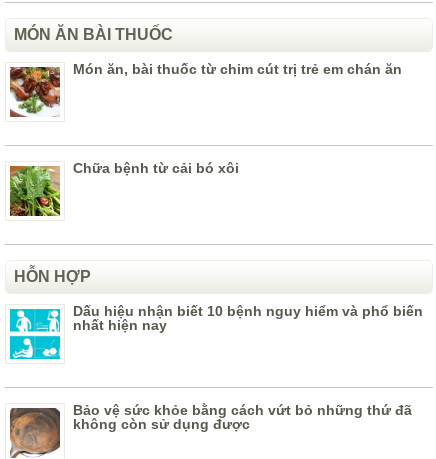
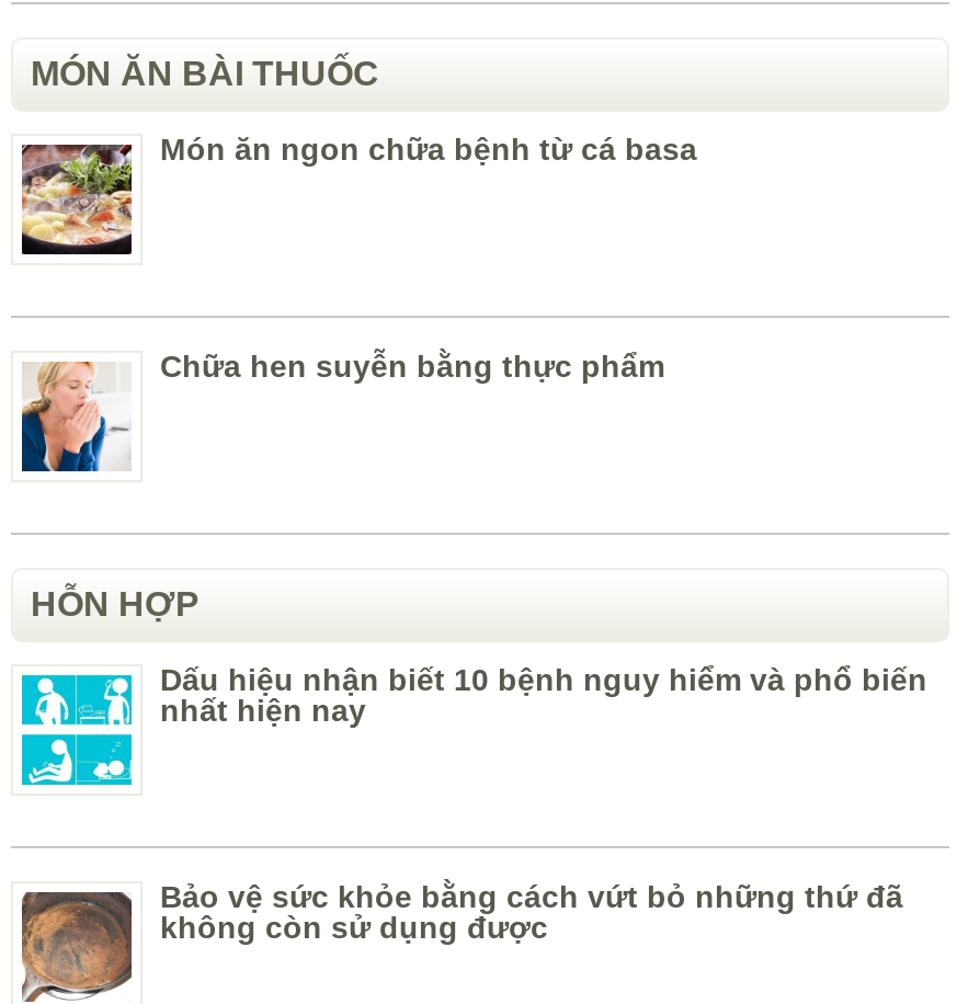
[9,61,402,118] [image] | Món ăn, bài thuốc từ chim cút trị trẻ em chán ăn -> [20,132,697,256] [image] | Món ăn ngon chữa bệnh từ cá basa
[9,160,239,217] [image] | Chữa bệnh từ cải bó xôi -> [20,349,664,474] [image] | Chữa hen suyễn bằng thực phẩm

